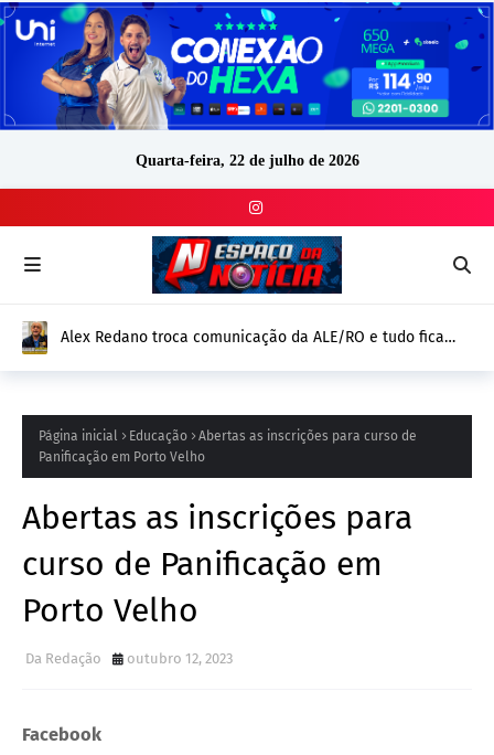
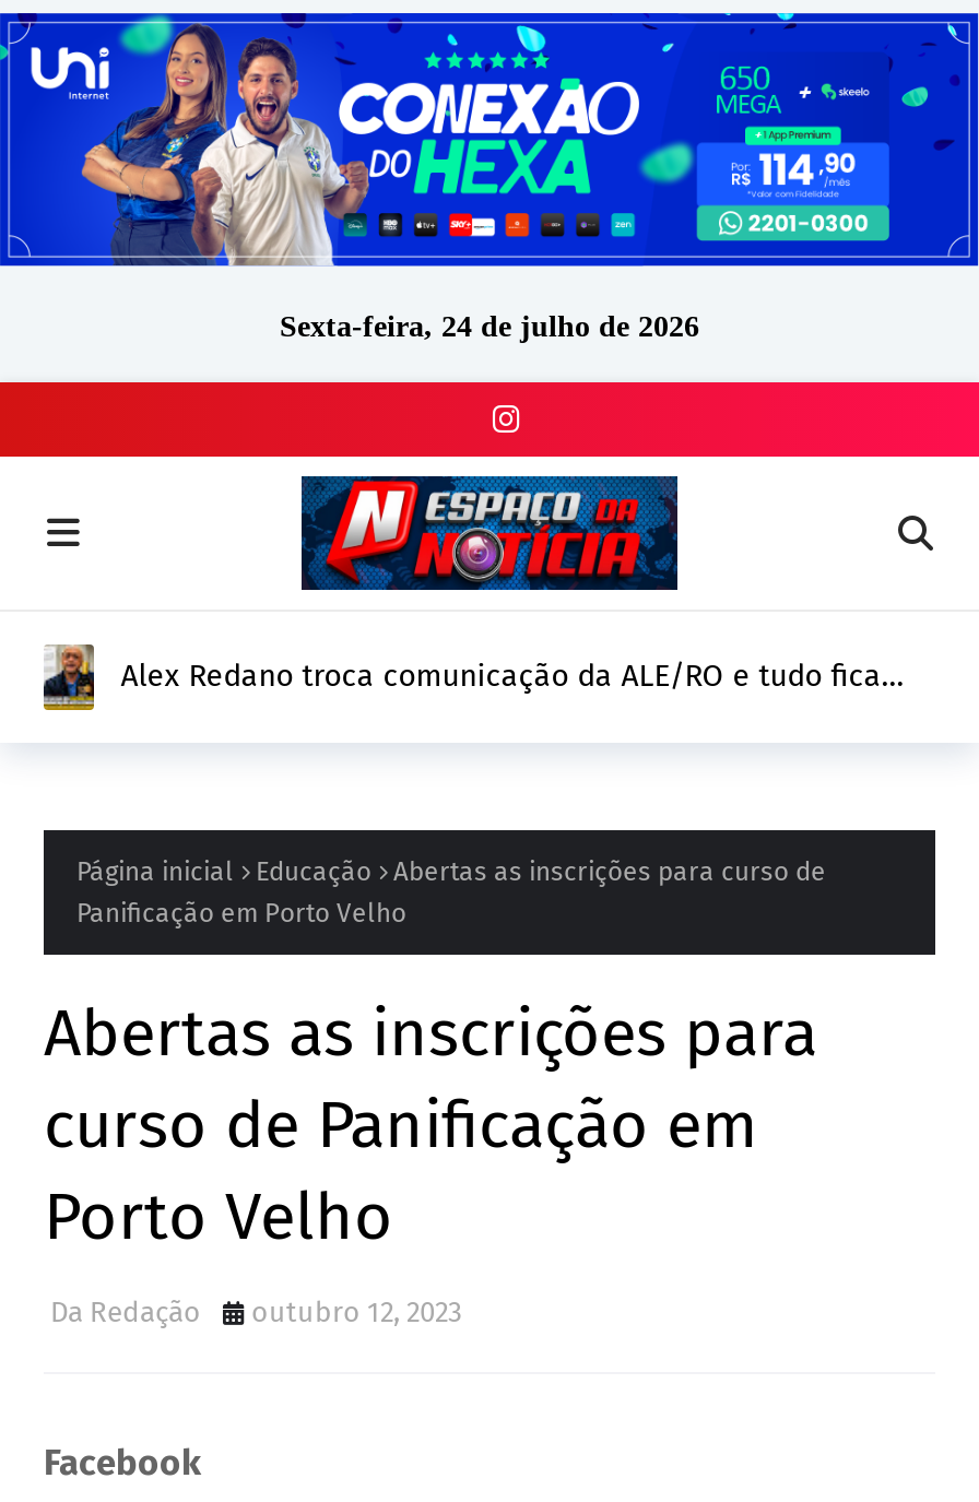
[135,152,359,169] Quarta-feira, 22 de julho de 2026 -> [280,310,699,343] Sexta-feira, 24 de julho de 2026

